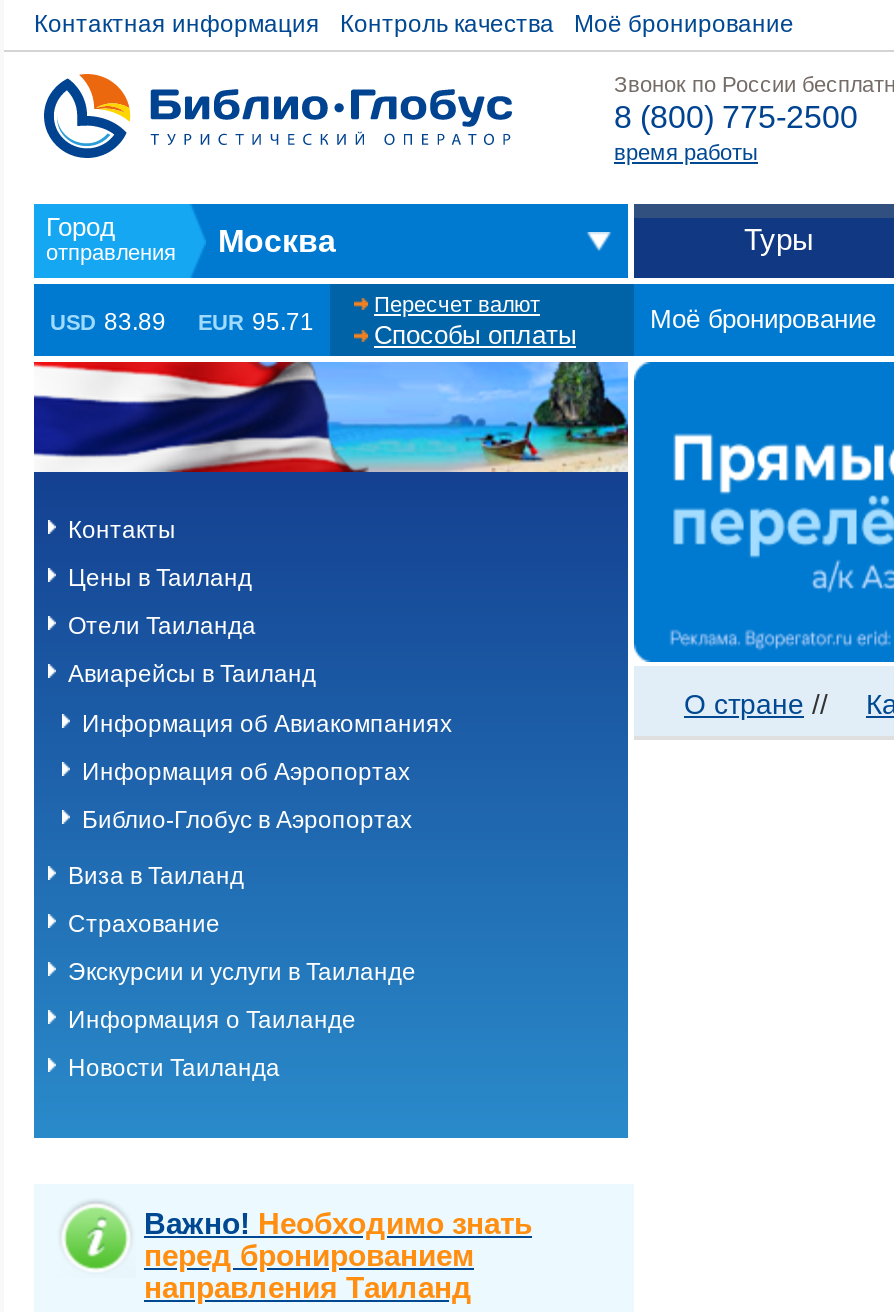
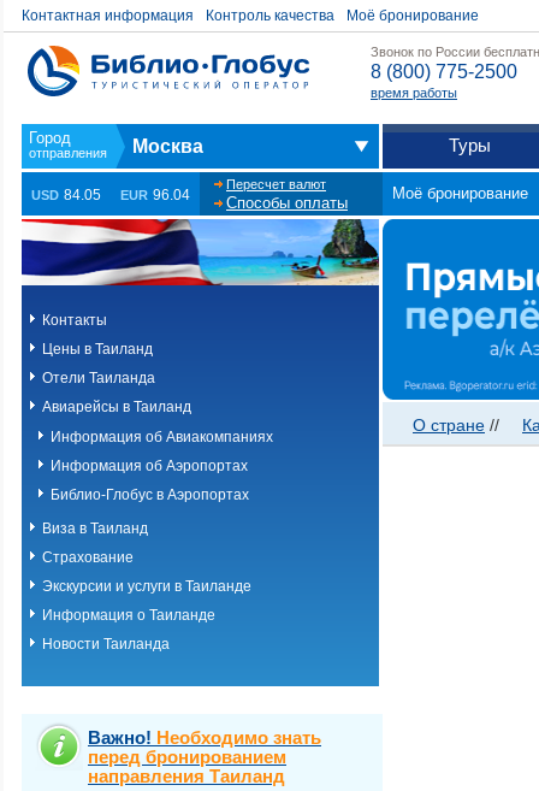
[50,308,166,336] USD 83.89 -> [31,187,101,203] USD 84.05
[198,308,314,336] EUR 95.71 -> [120,187,190,203] EUR 96.04

